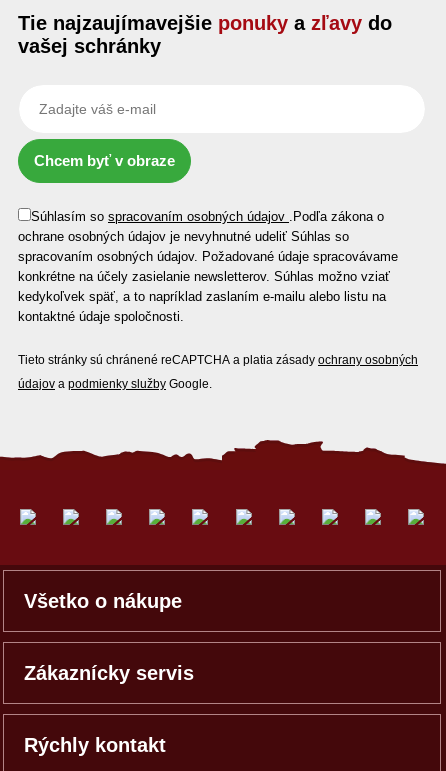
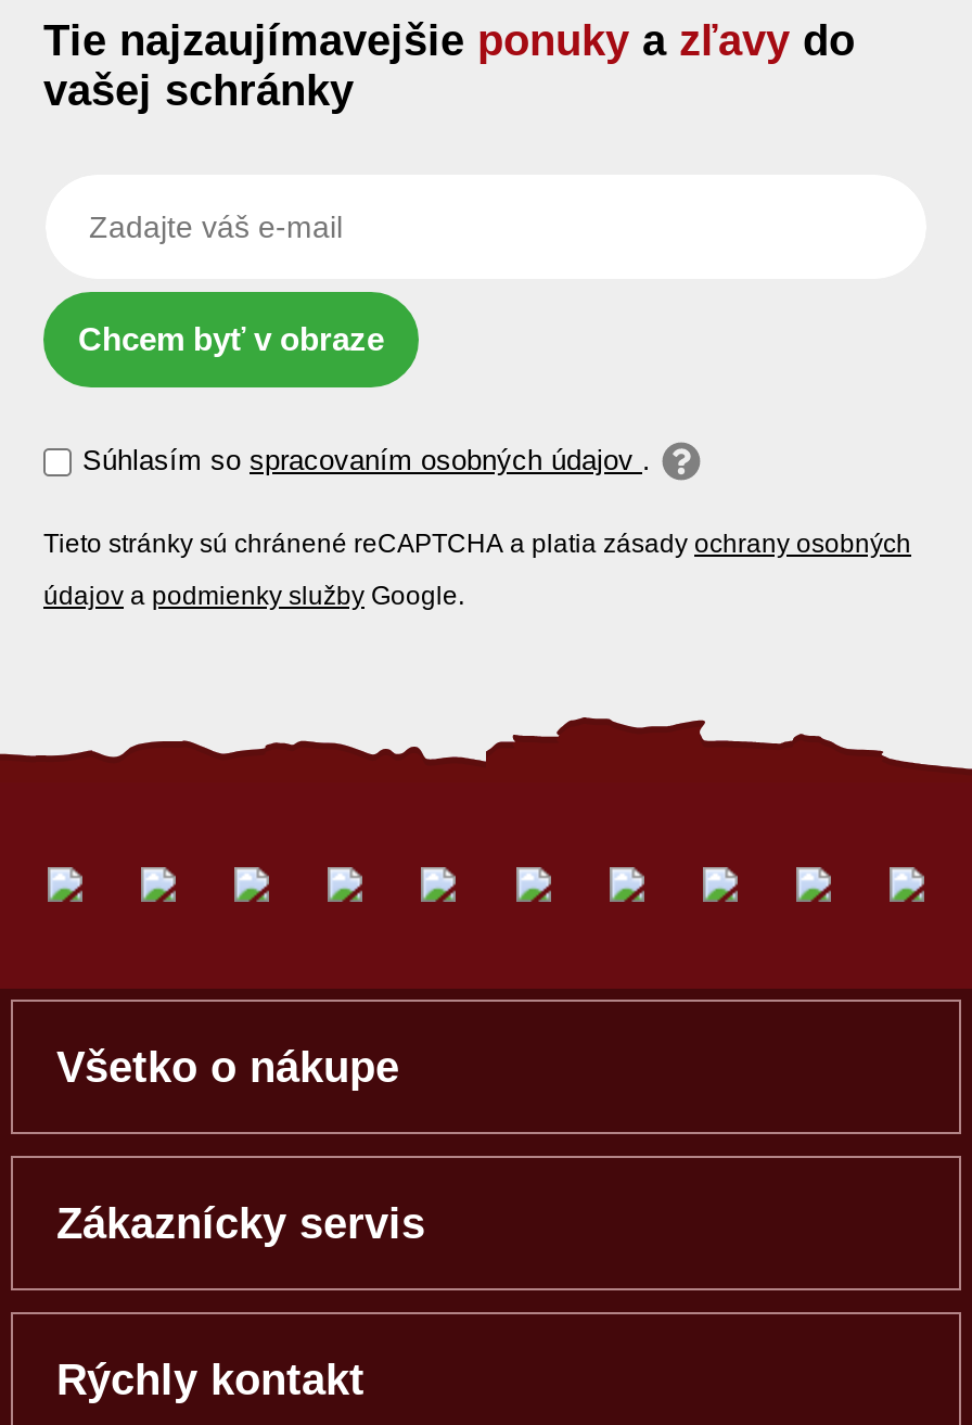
[18,209,398,324] Súhlasím so spracovaním osobných údajov. Podľa zákona o | ochrane osobných údajov je nevyhnutné udeliť Súhlas so | spracovaním osobných údajov. Požadované údaje spracovávame | konkrétne na účely zasielanie newsletterov. Súhlas možno vziať | kedykoľvek späť, a to napríklad zaslaním e-mailu alebo listu na | kontaktné údaje spoločnosti. -> [82,444,651,476] Súhlasím so spracovaním osobných údajov.

